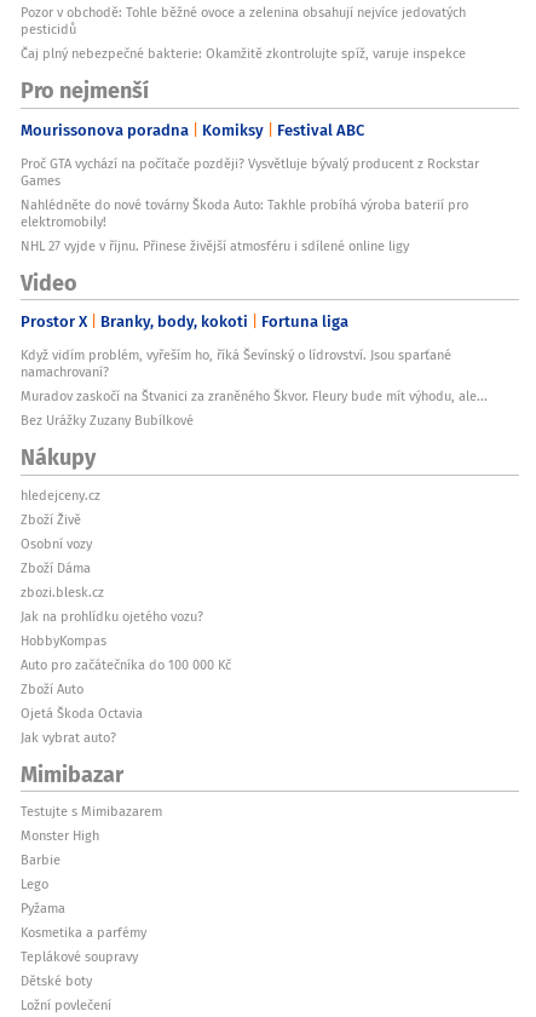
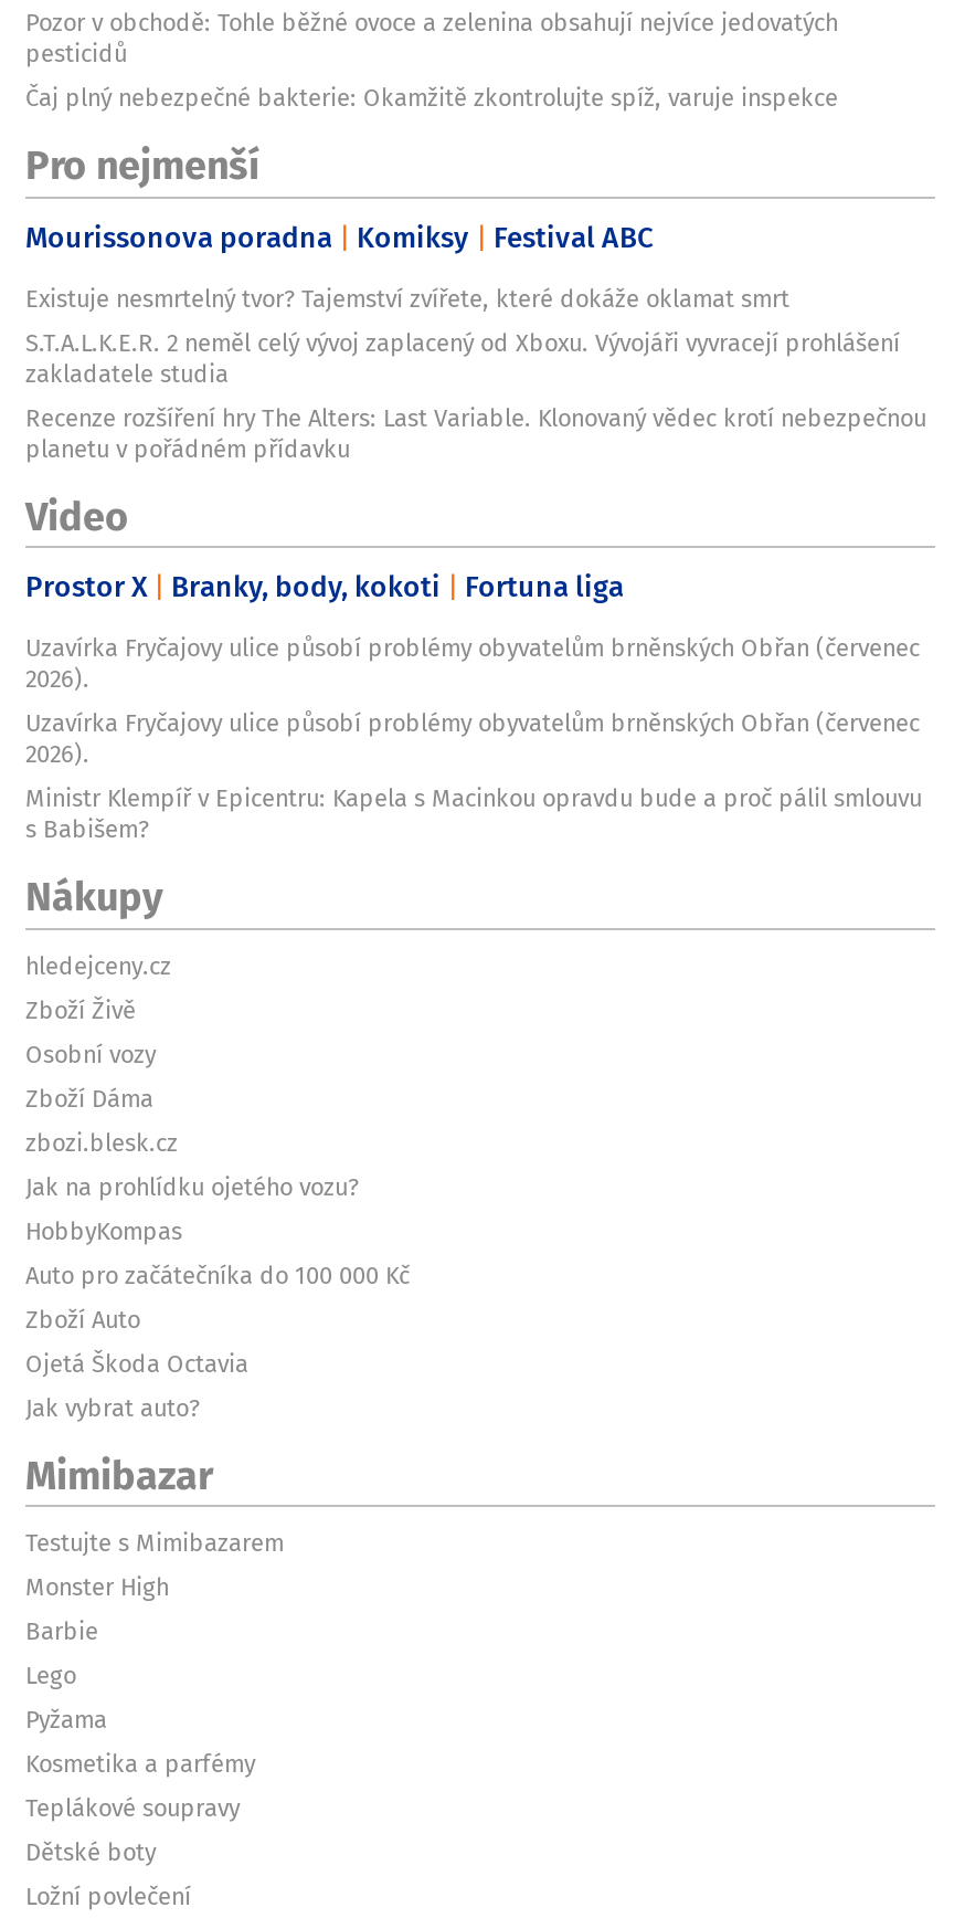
[21,153,479,255] Proč GTA vychází na počítače později? Vysvětluje bývalý producent z Rockstar | Games | Nahlédněte do nové továrny Škoda Auto: Takhle probíhá výroba baterií pro | elektromobily! | NHL 27 vyjde v říjnu. Přinese živější atmosféru i sdílené online ligy -> [25,280,926,465] Existuje nesmrtelný tvor? Tajemství zvířete, které dokáže oklamat smrt | S.T.A.L.K.E.R. 2 neměl celý vývoj zaplacený od Xboxu. Vývojáři vyvracejí prohlášení | zakladatele studia | Recenze rozšíření hry The Alters: Last Variable. Klonovaný vědec krotí nebezpečnou | planetu v pořádném přídavku
[21,345,488,430] Když vidím problém, vyřeším ho, říká Ševínský o lídrovství. Jsou sparťané | namachrovaní? | Muradov zaskočí na Štvanici za zraněného Škvor. Fleury bude mít výhodu, ale... | Bez Urážky Zuzany Bubílkové -> [25,630,922,847] Uzavírka Fryčajovy ulice působí problémy obyvatelům brněnských Obřan (červenec | 2026). | Uzavírka Fryčajovy ulice působí problémy obyvatelům brněnských Obřan (červenec | 2026). | Ministr Klempíř v Epicentru: Kapela s Macinkou opravdu bude a proč pálil smlouvu | s Babišem?

